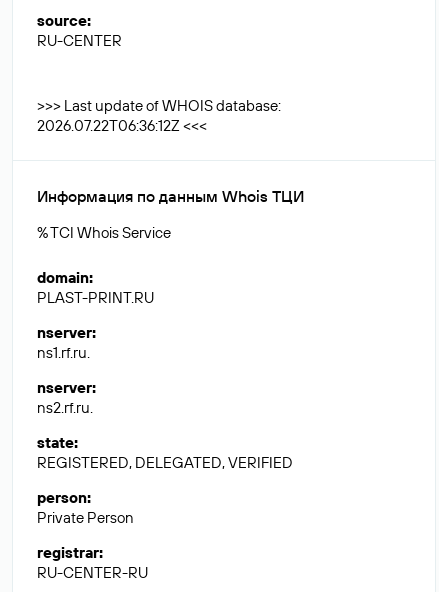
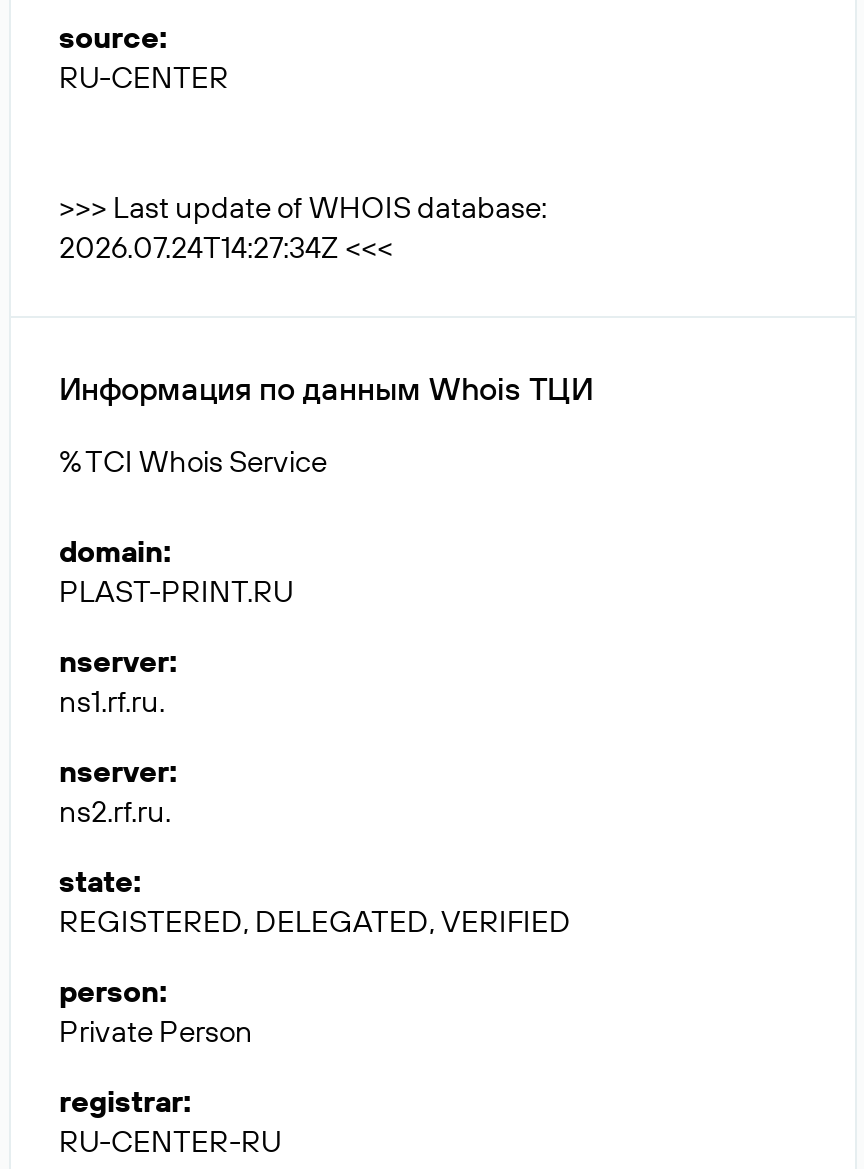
[37,116,207,135] 2026.07.22T06:36:12Z <<< -> [59,228,393,266] 2026.07.24T14:27:34Z <<<

